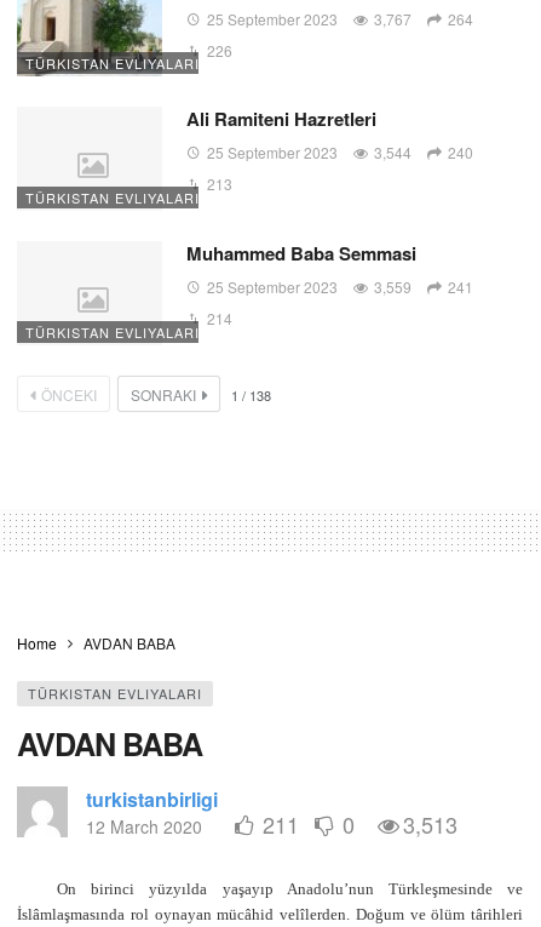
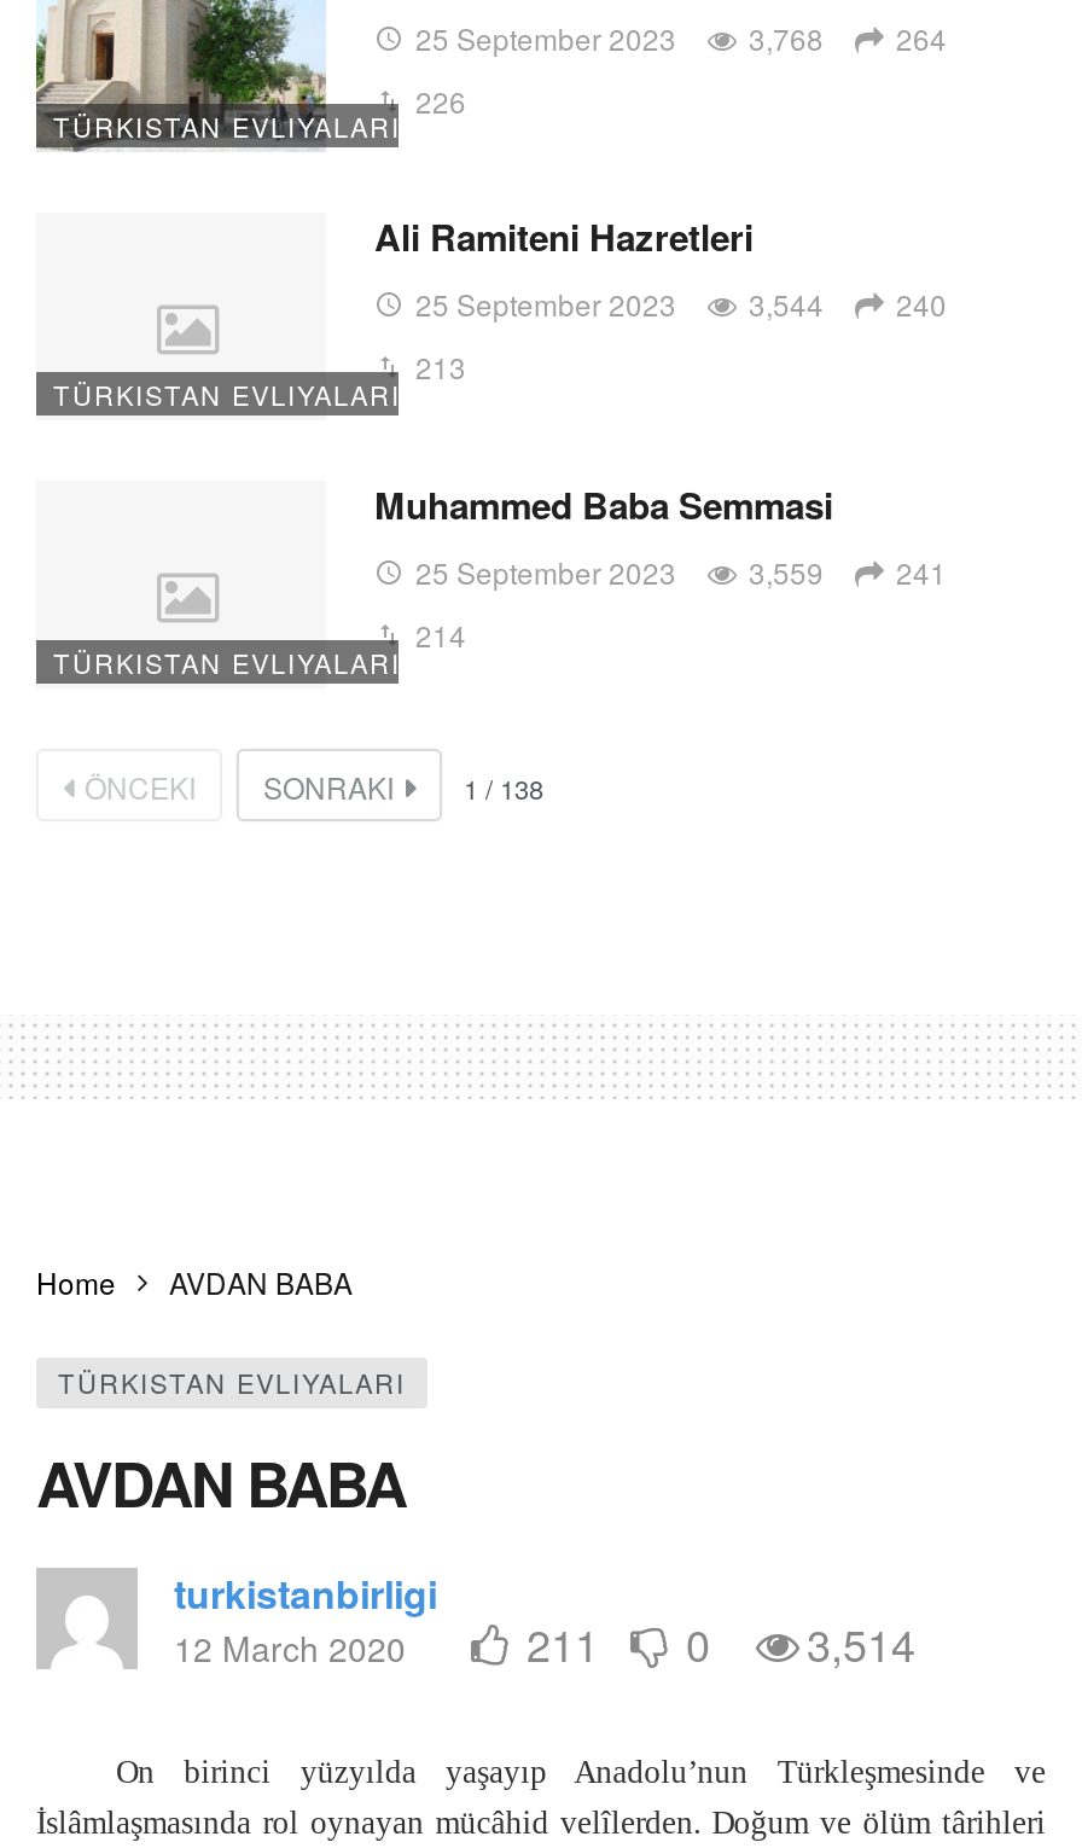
[207,8,473,29] 25 September 2023 3,767 264 -> [415,16,947,57] 25 September 2023 3,768 264
[263,808,457,840] 211 0 3,513 -> [527,1611,915,1674] 211 0 3,514

